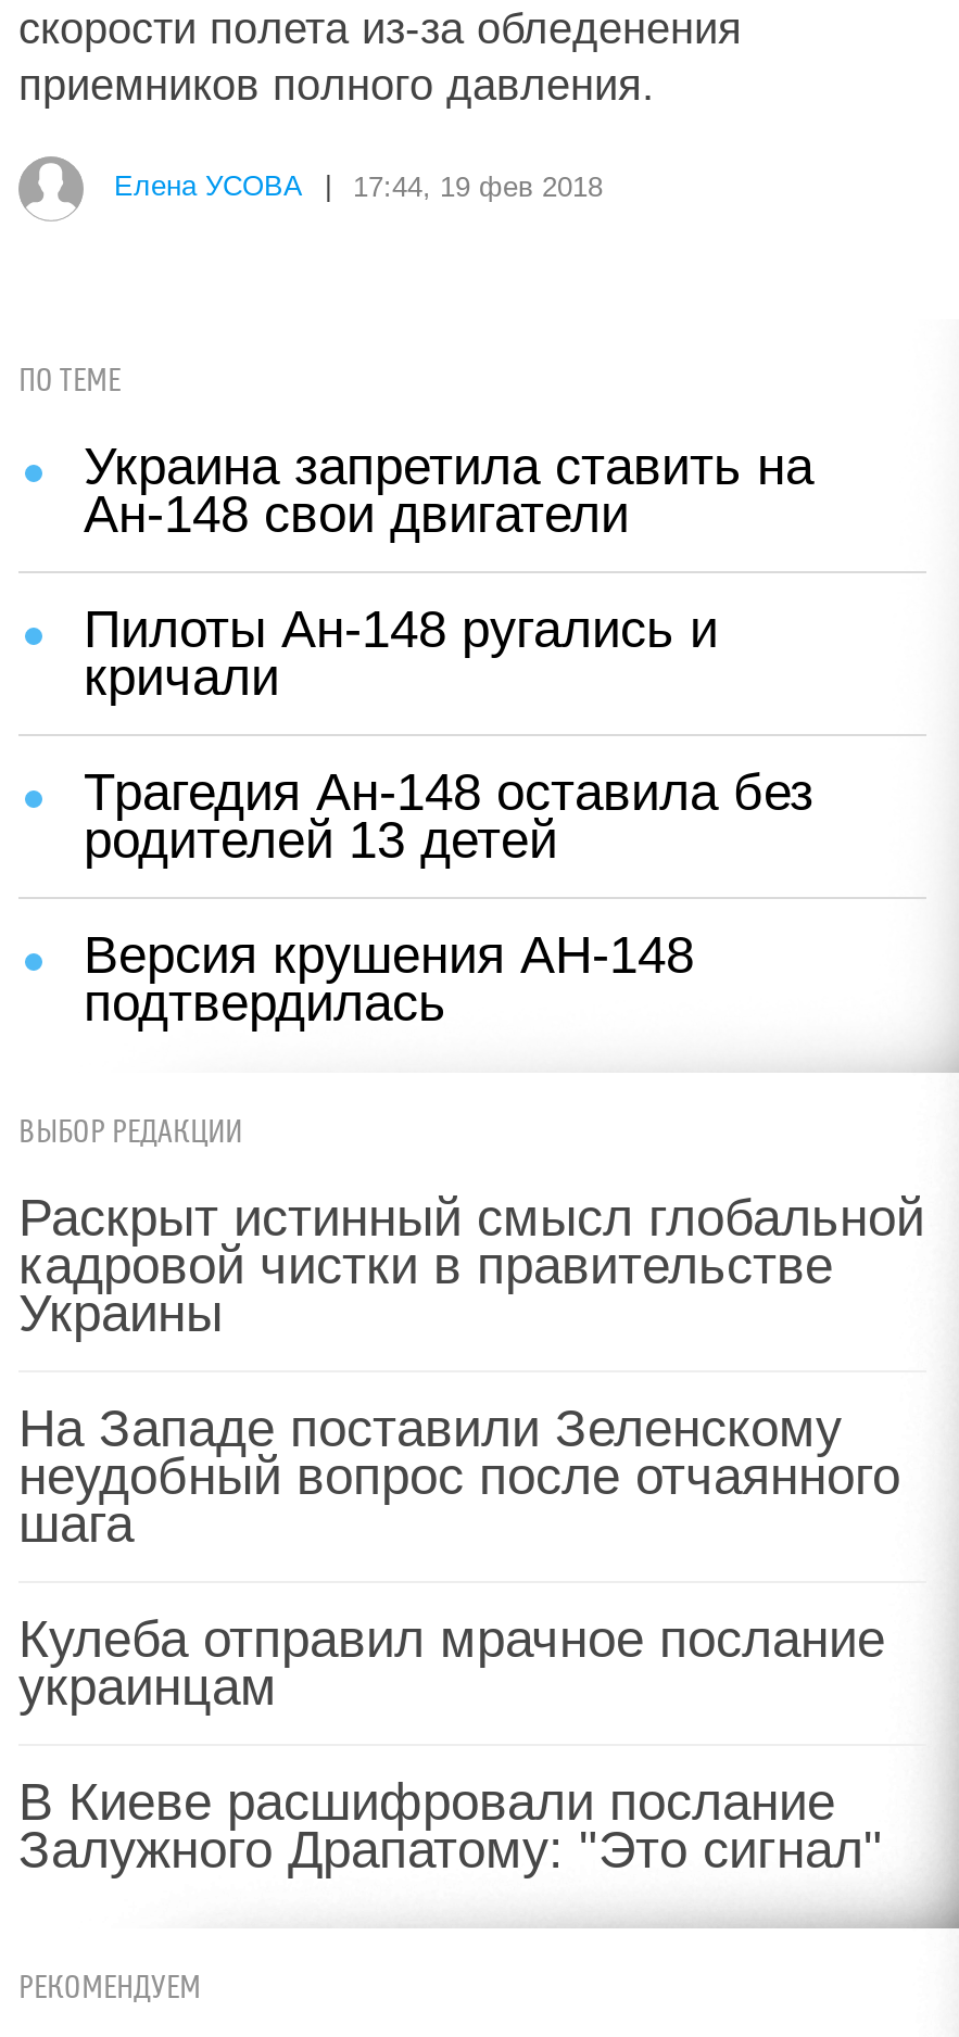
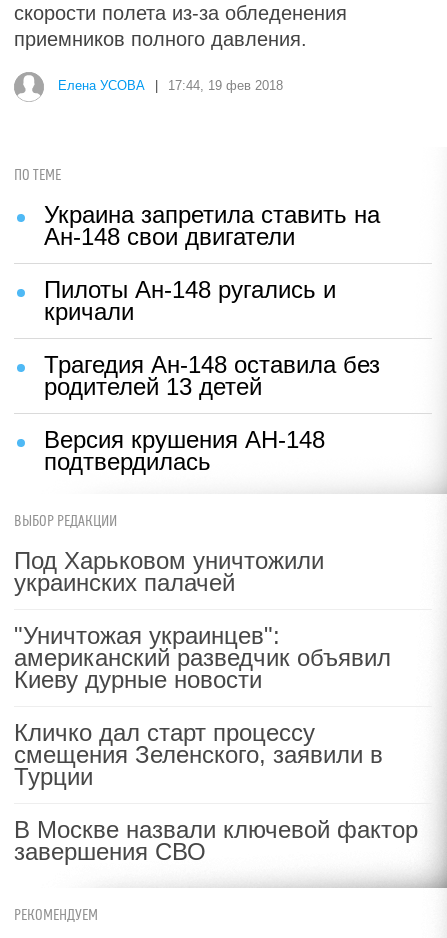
[18,1188,924,1342] Раскрыт истинный смысл глобальной | кадровой чистки в правительстве | Украины -> [14,547,324,596] Под Харьковом уничтожили | украинских палачей
[18,1399,900,1553] На Западе поставили Зеленскому | неудобный вопрос после отчаянного | шага -> [14,622,391,693] "Уничтожая украинцев": | американский разведчик объявил | Киеву дурные новости
[18,1609,885,1716] Кулеба отправил мрачное послание | украинцам -> [14,719,383,790] Кличко дал старт процессу | смещения Зеленского, заявили в | Турции
[18,1772,883,1878] В Киеве расшифровали послание | Залужного Драпатому: "Это сигнал" -> [14,816,418,865] В Москве назвали ключевой фактор | завершения СВО

